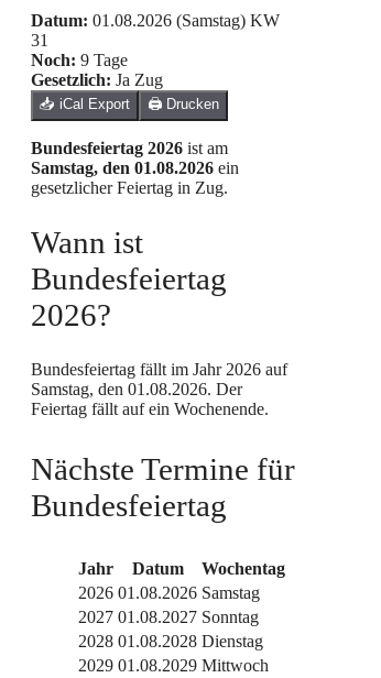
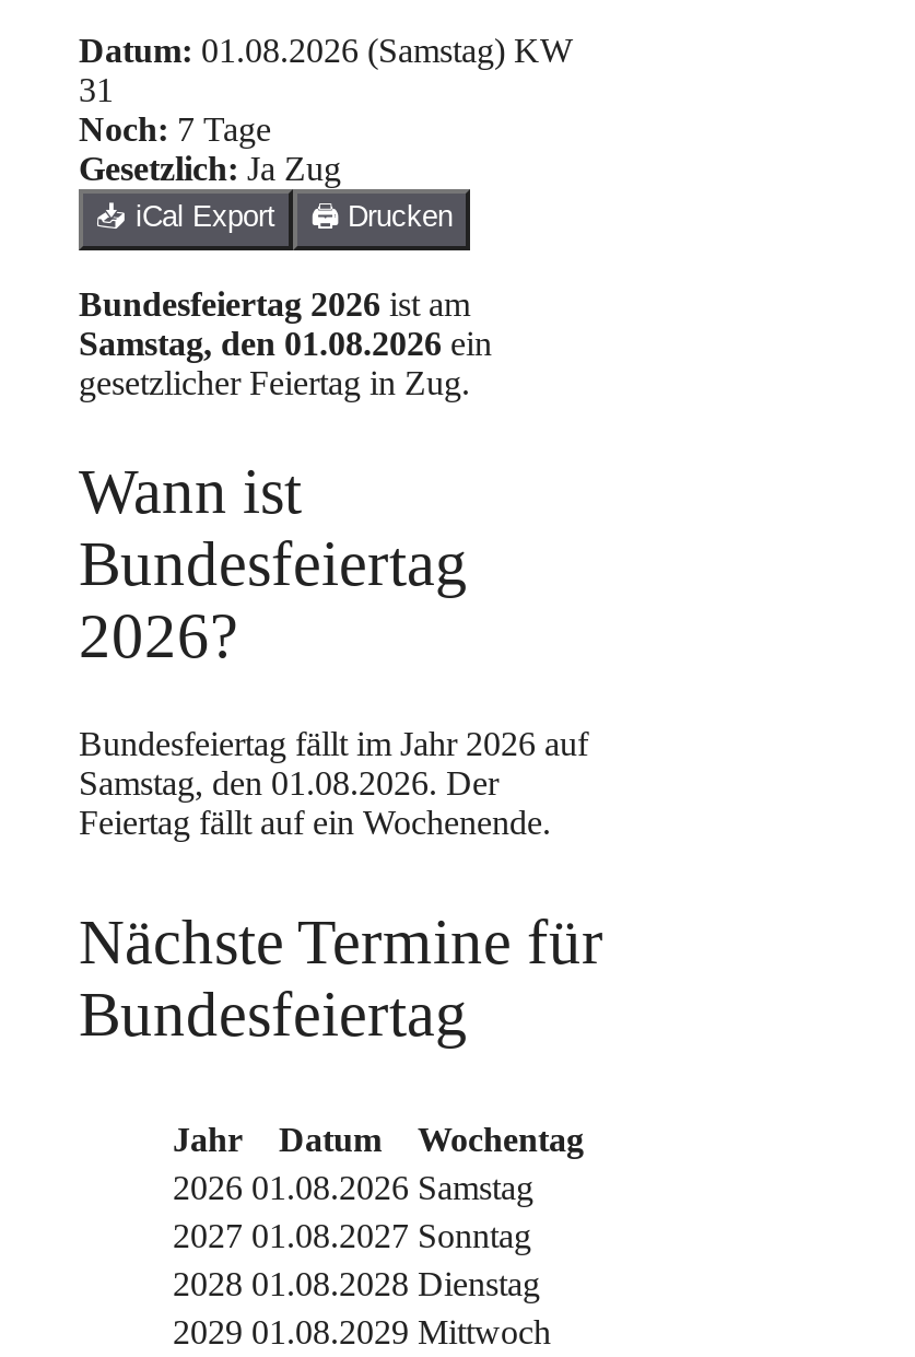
[31,51,128,69] Noch: 9 Tage -> [79,111,271,148] Noch: 7 Tage

